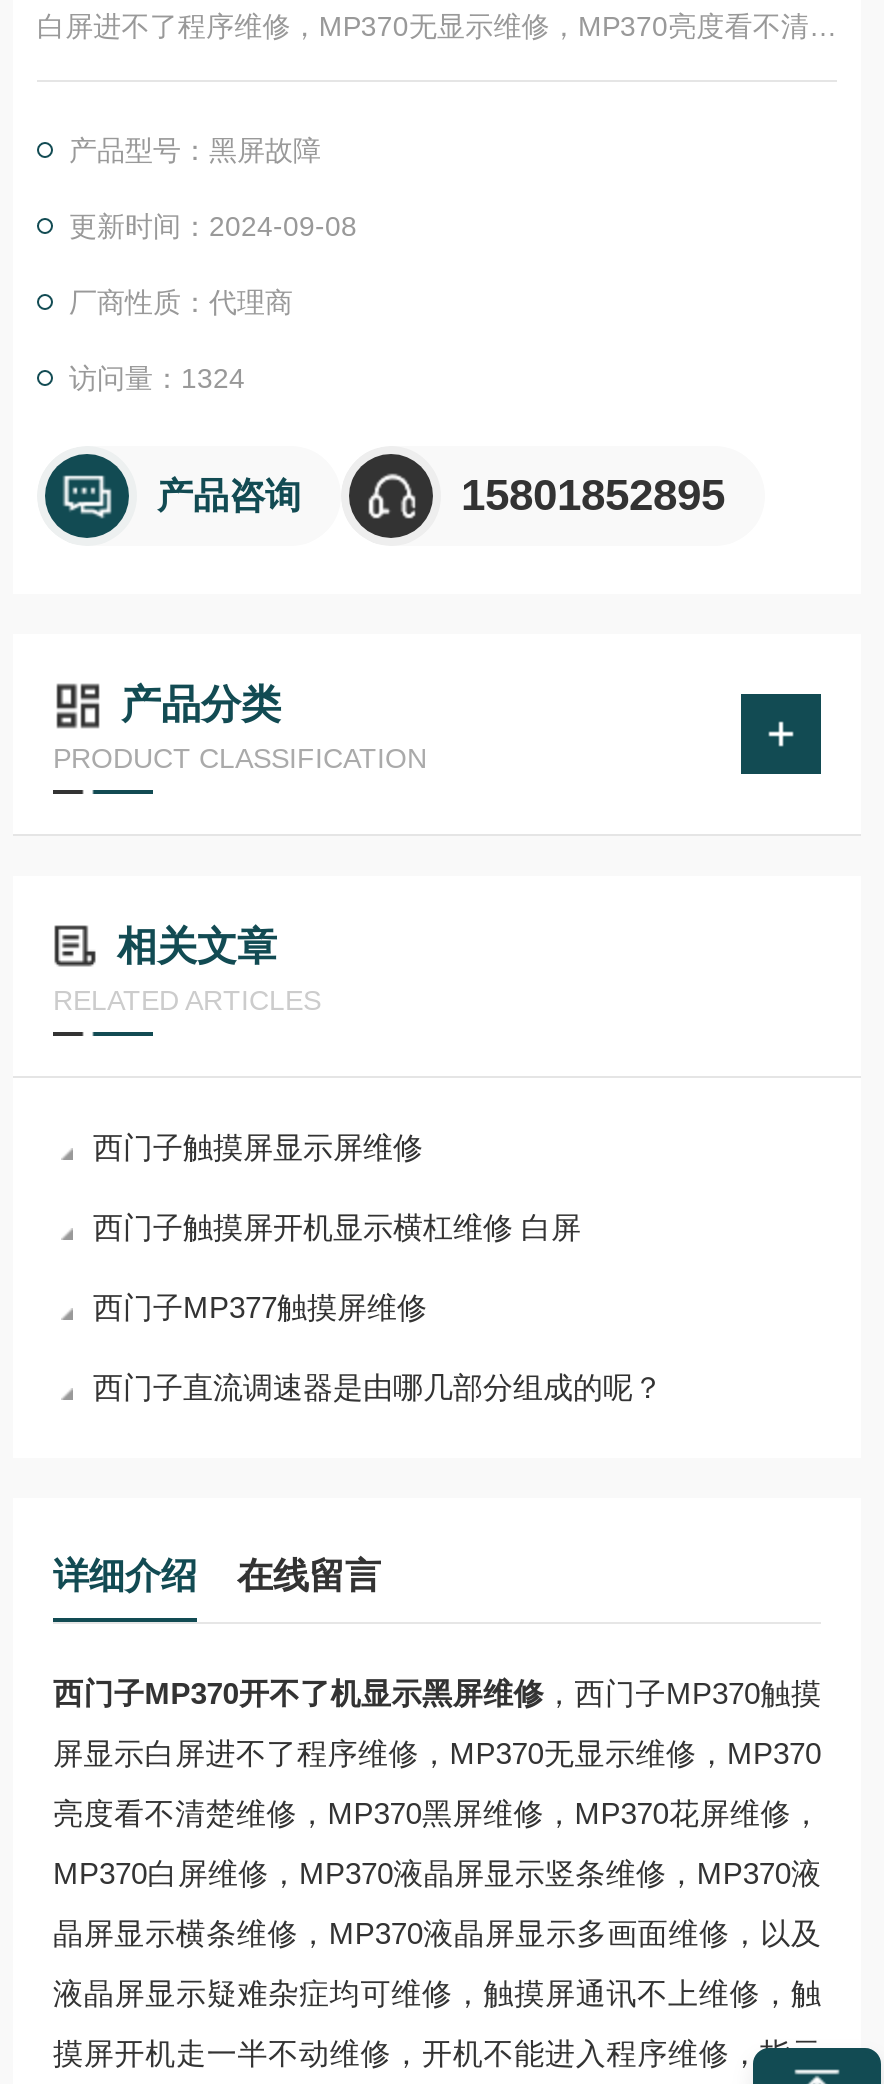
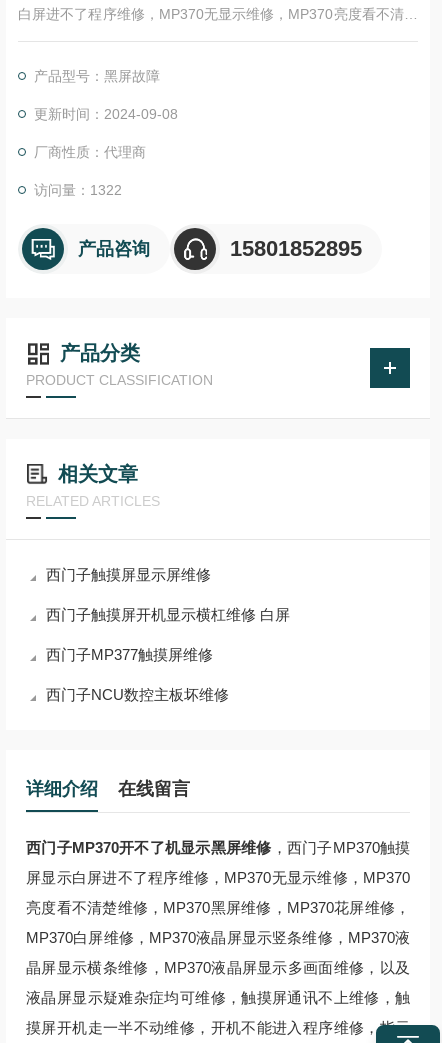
[69,362,245,394] 访问量：1324 -> [34,182,122,198] 访问量：1322
[93,1370,663,1404] 西门子直流调速器是由哪几部分组成的呢？ -> [46,686,229,703] 西门子NCU数控主板坏维修

